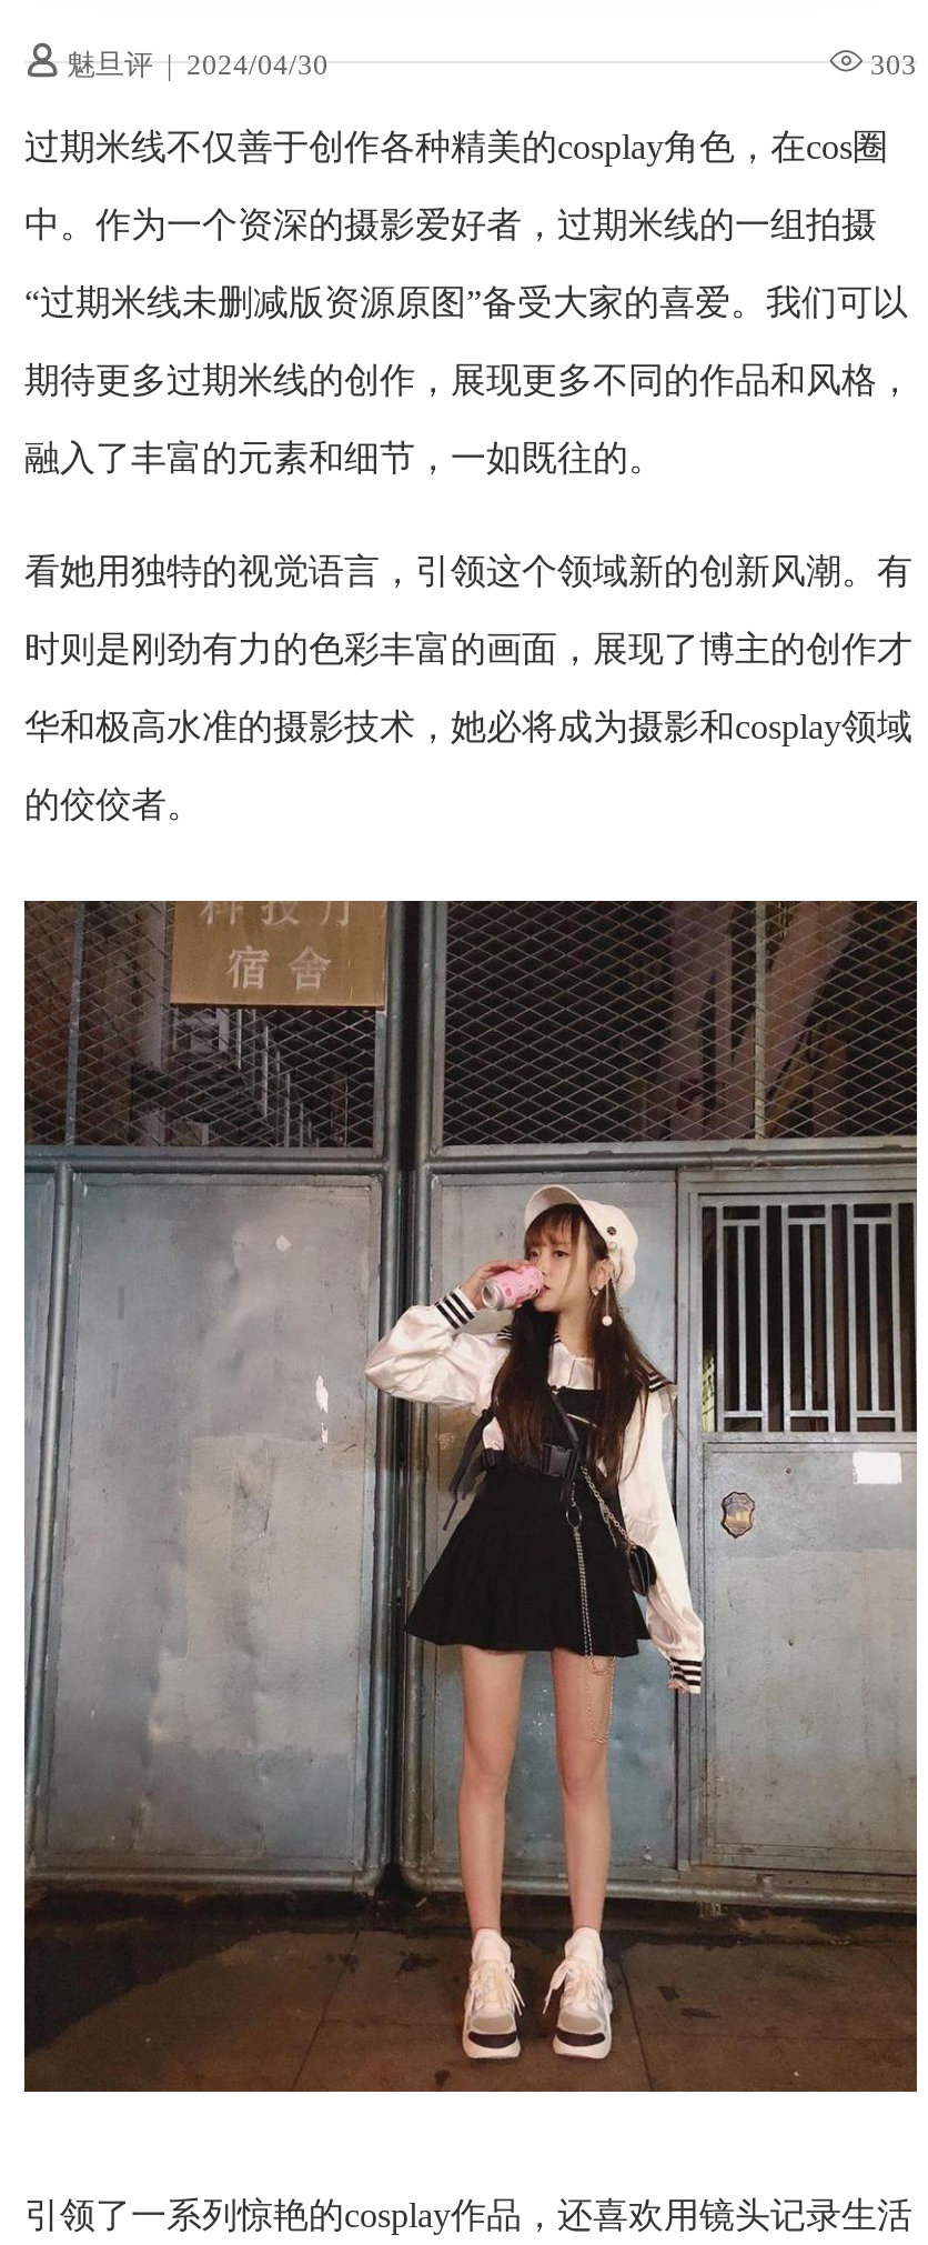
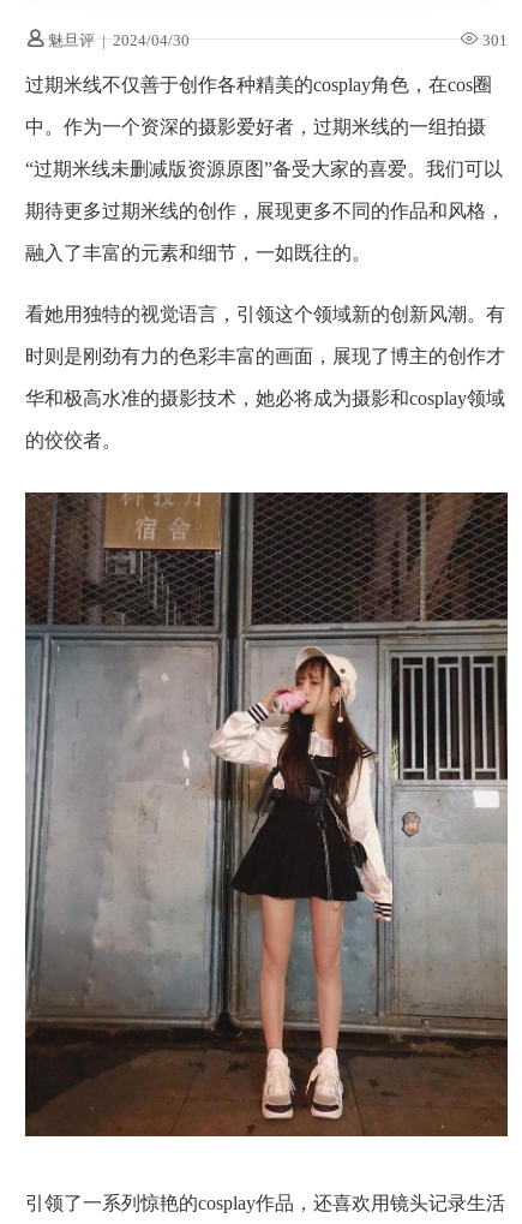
[864,48,917,81] 303 -> [479,31,508,49] 301

